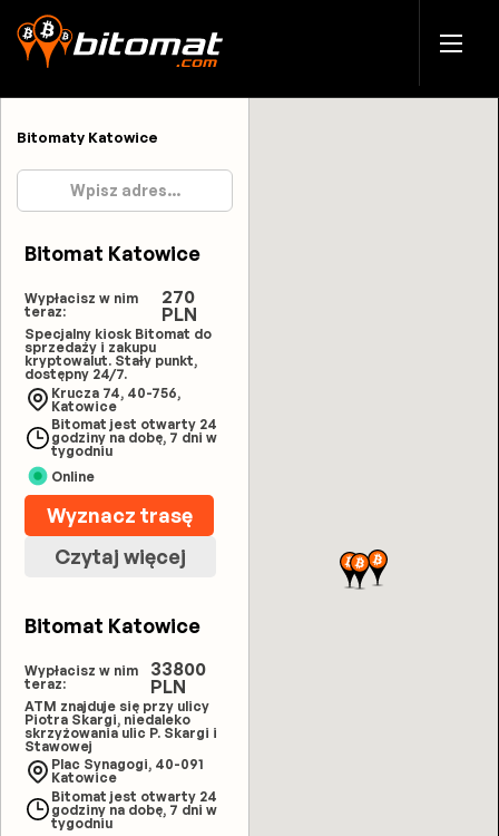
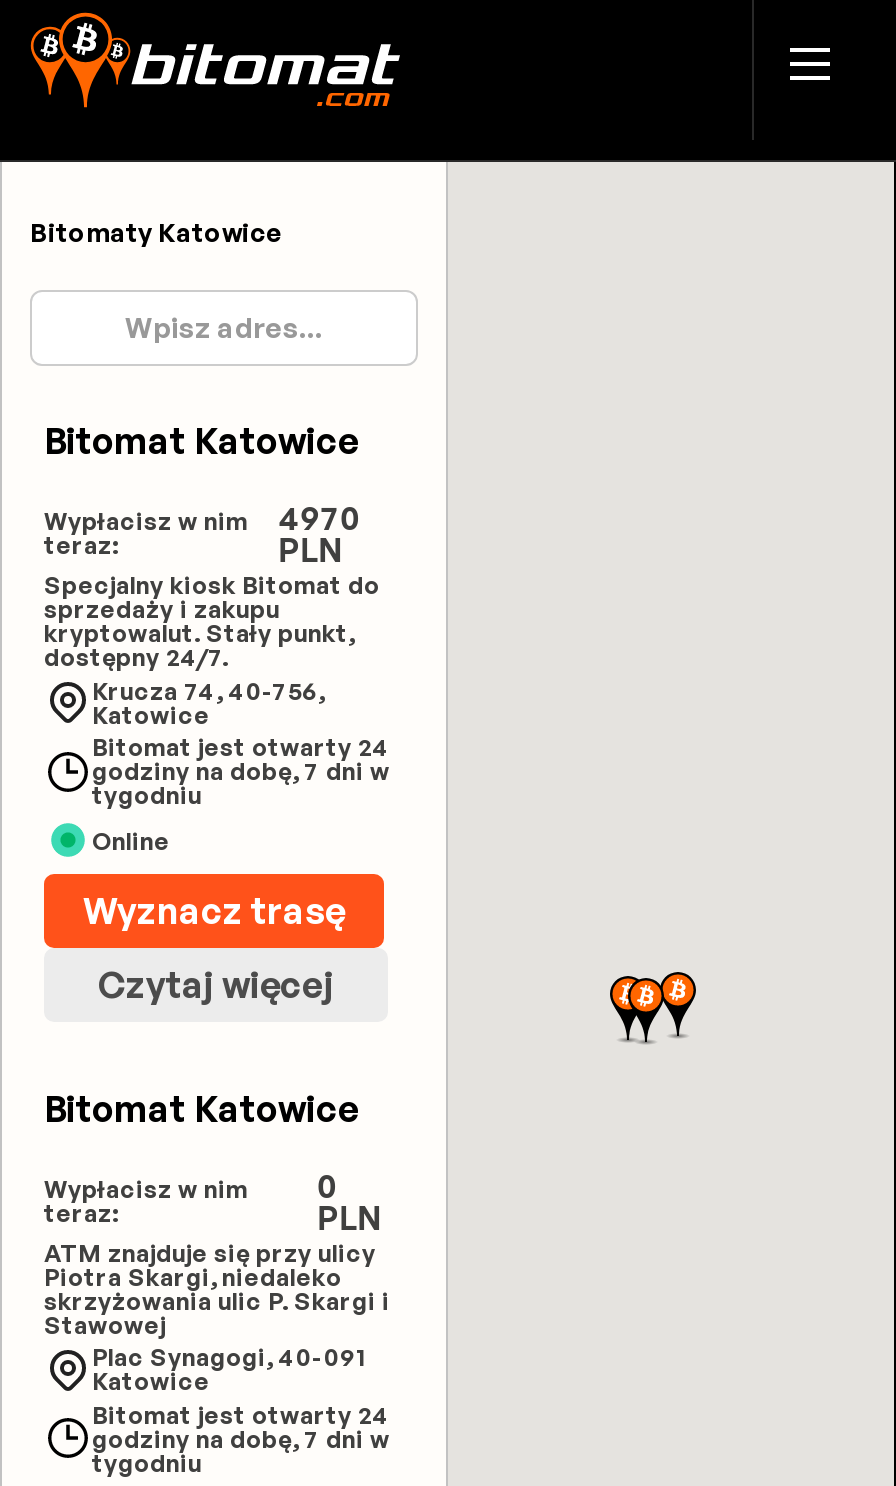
[25,286,195,308] Wypłacisz w nim 270 -> [44,498,360,538] Wypłacisz w nim 4970
[150,657,206,680] 33800 -> [317,1165,337,1205] 0

